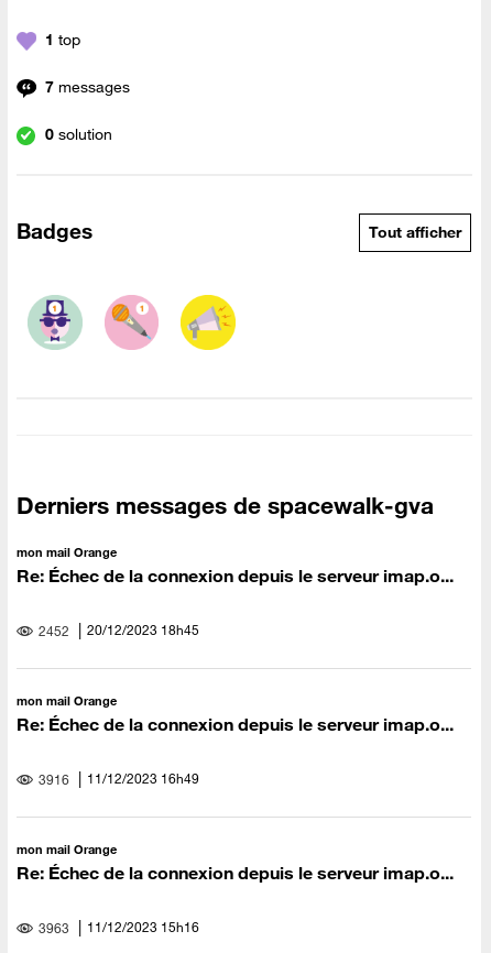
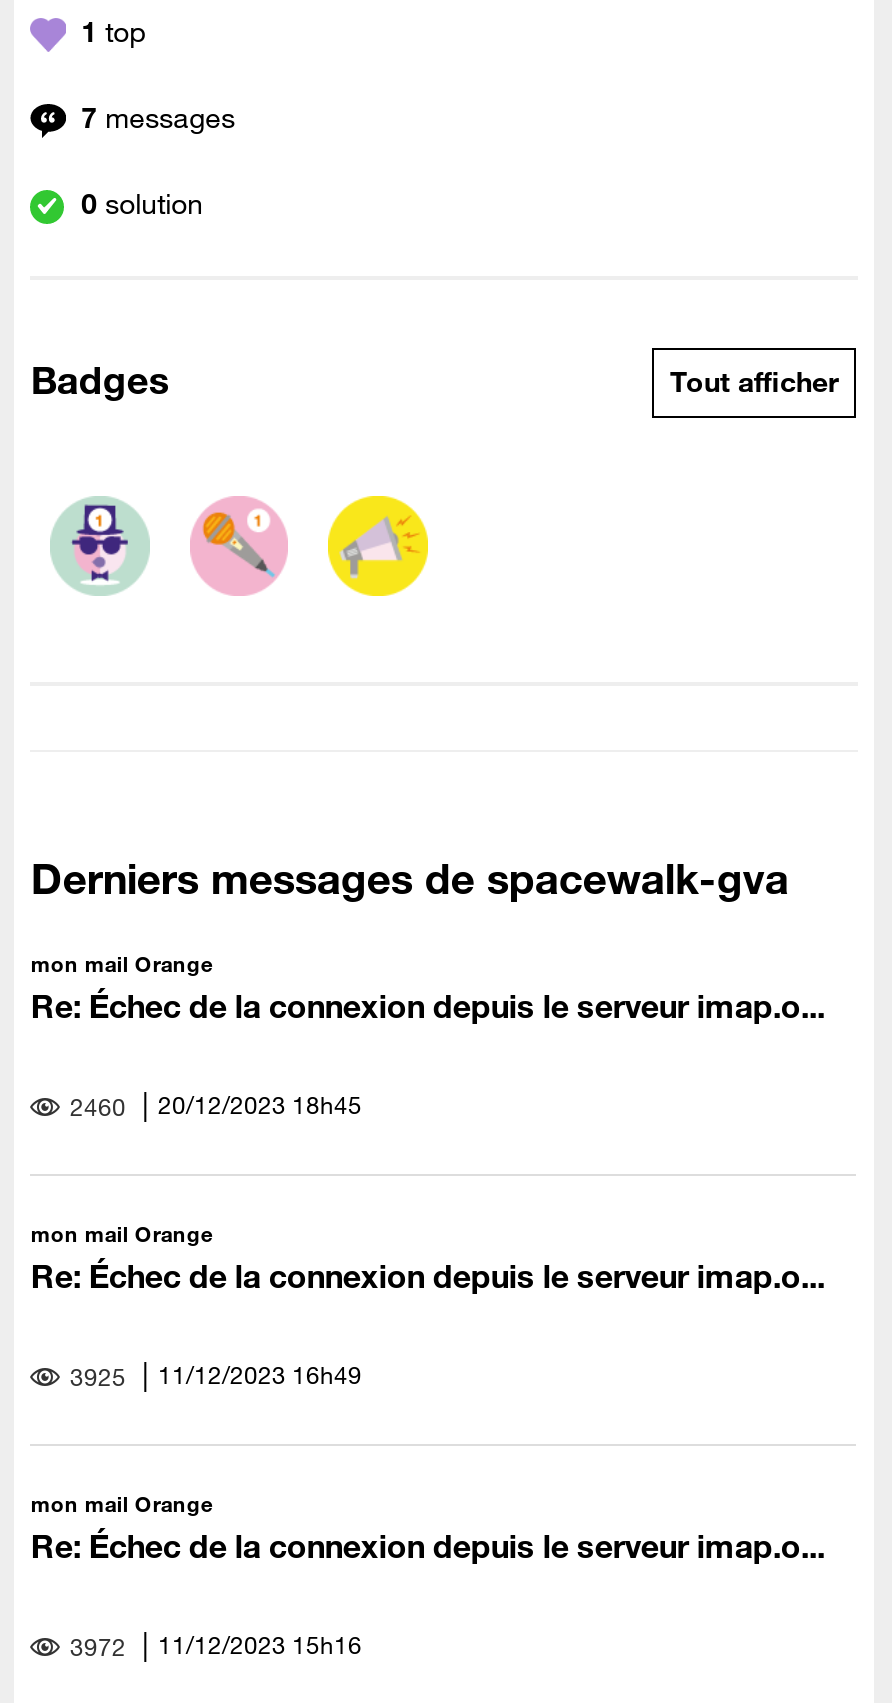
[35,620,199,639] 2452 20/12/2023 18h45 -> [64,1087,362,1121] 2460 20/12/2023 18h45
[35,769,199,787] 3916 11/12/2023 16h49 -> [64,1357,362,1391] 3925 11/12/2023 16h49
[35,917,199,936] 3963 11/12/2023 15h16 -> [64,1627,362,1661] 3972 11/12/2023 15h16

